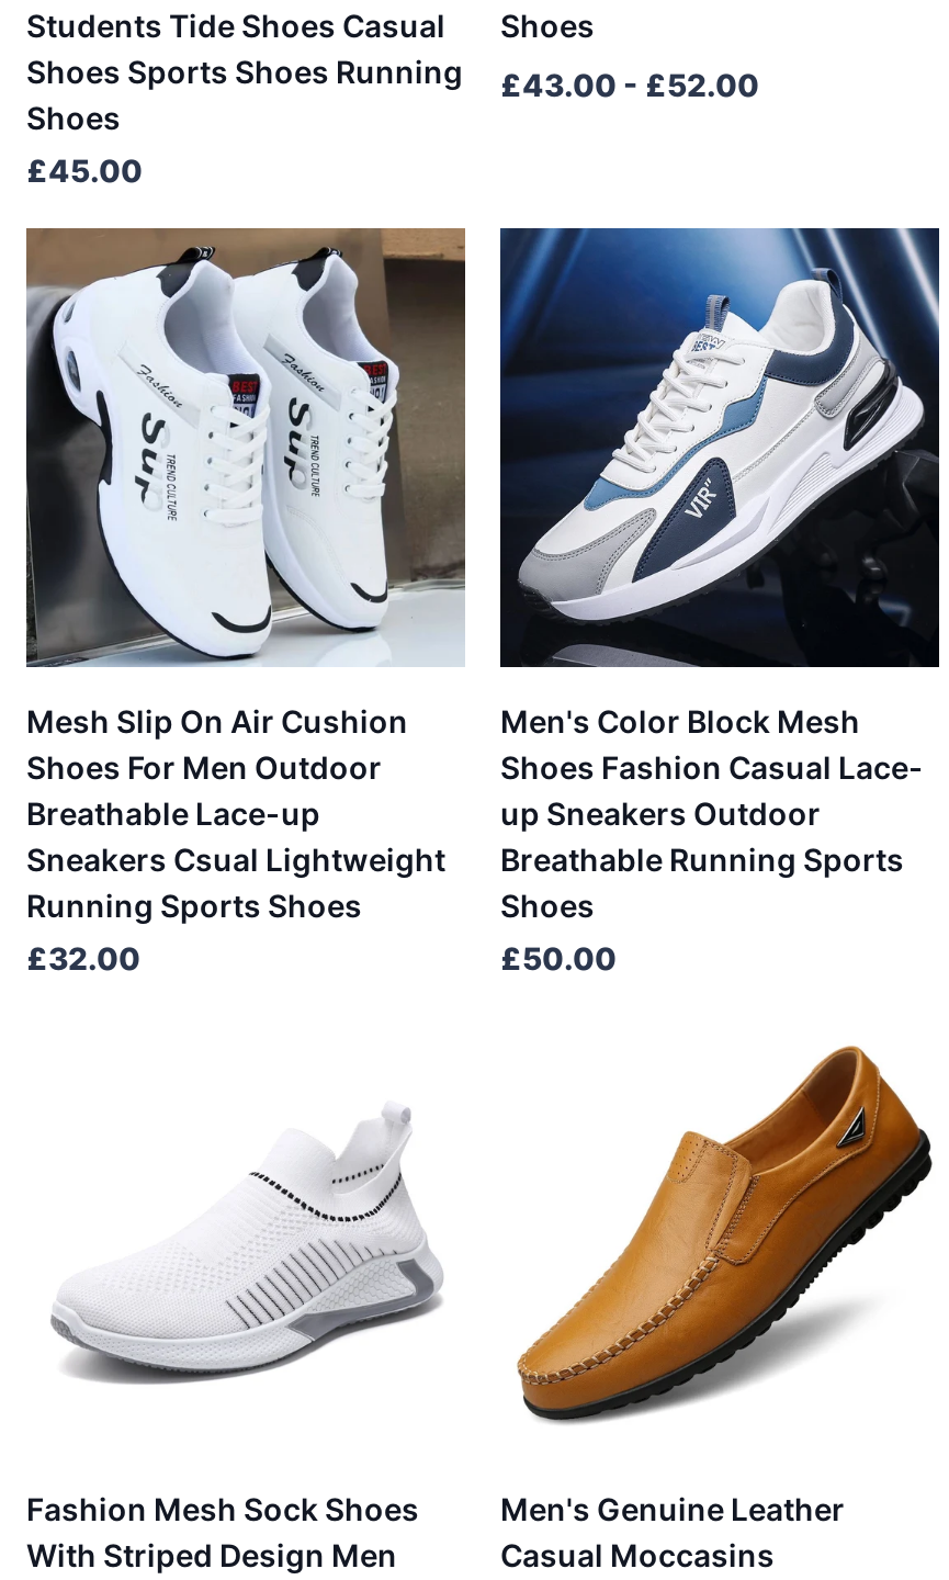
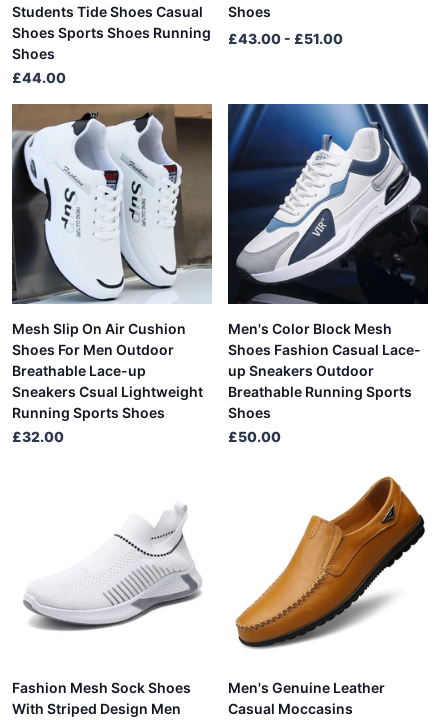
[26,52,759,103] Shoes Sports Shoes Running £43.00 - £52.00 -> [12,24,343,47] Shoes Sports Shoes Running £43.00 - £51.00
[26,151,143,188] £45.00 -> [12,69,66,86] £44.00

